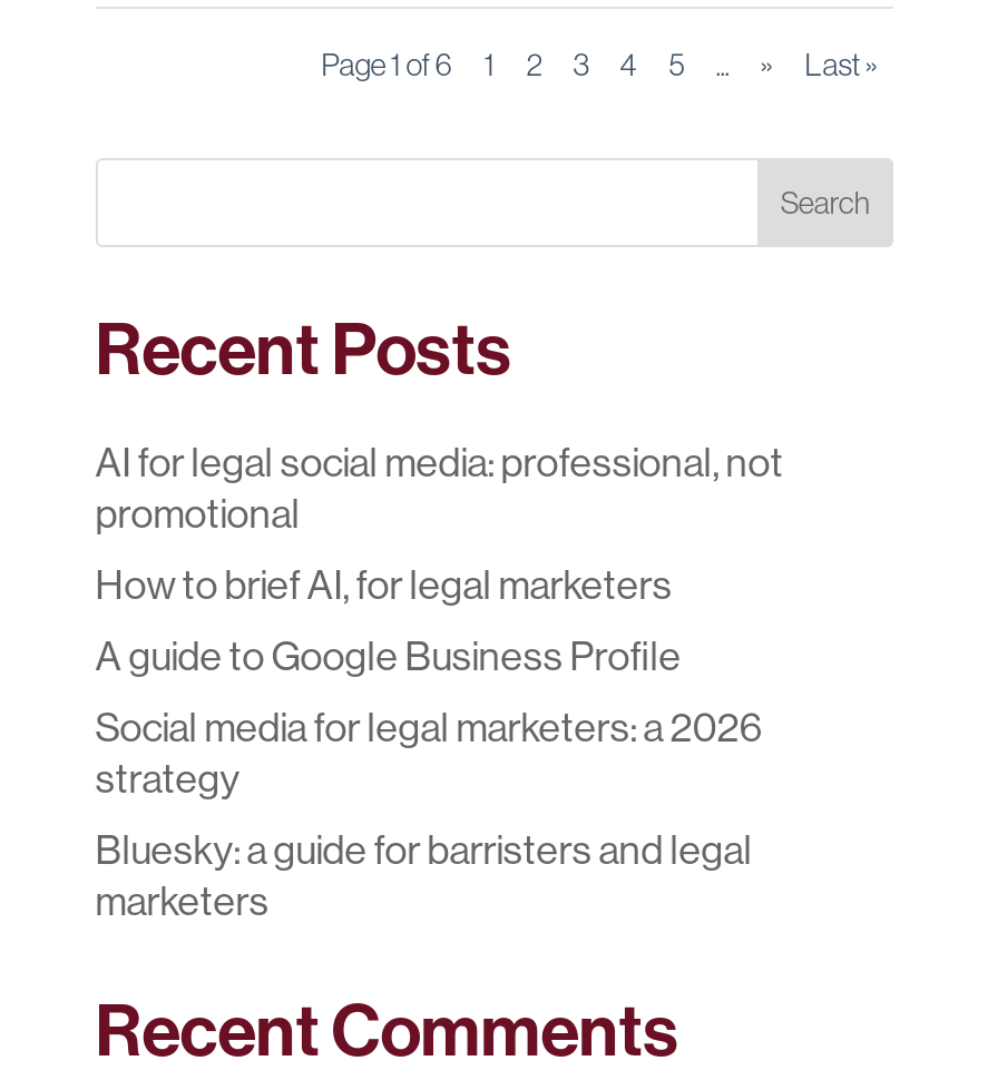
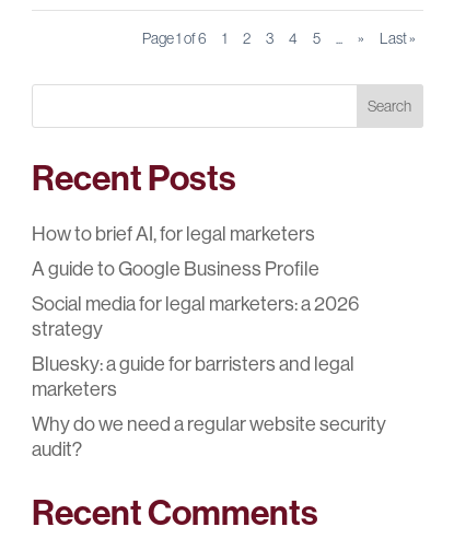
[95,441,784,537] AI for legal social media: professional, not | promotional -> none
moved [95,564,761,925] -> [32,223,359,400]: How to brief AI, for legal marketers | A guide to Google Business Profile | Social media for legal marketers: a 2026 | strategy | Bluesky: a guide for barristers and legal | marketers
none -> [32,414,386,461] Why do we need a regular website security | audit?

